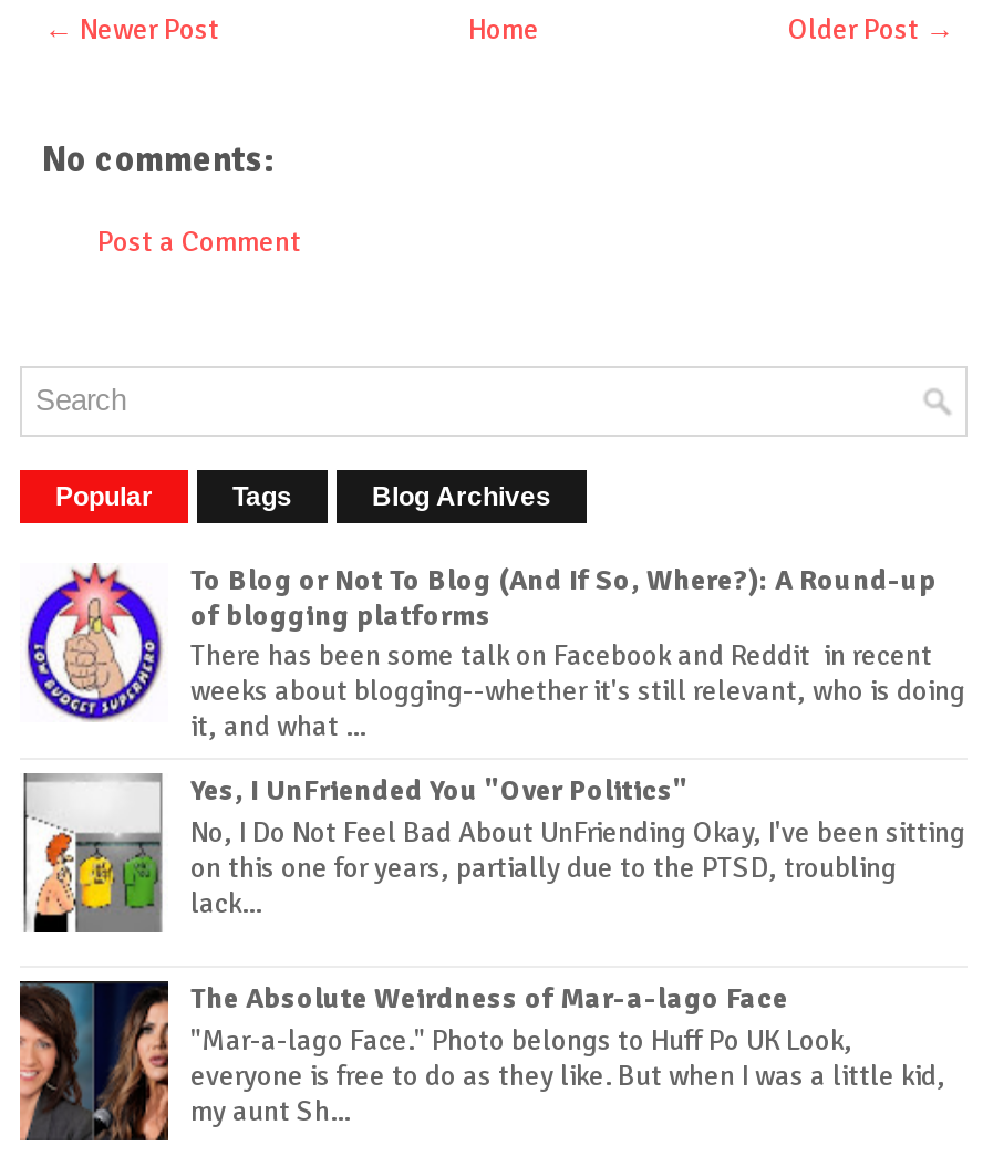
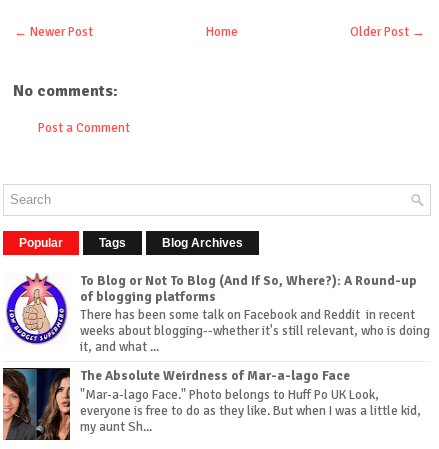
[22,773,965,932] [image] | Yes, I UnFriended You "Over Politics" | No, I Do Not Feel Bad About UnFriending Okay, I've been sitting | on this one for years, partially due to the PTSD, troubling | lack... -> none

